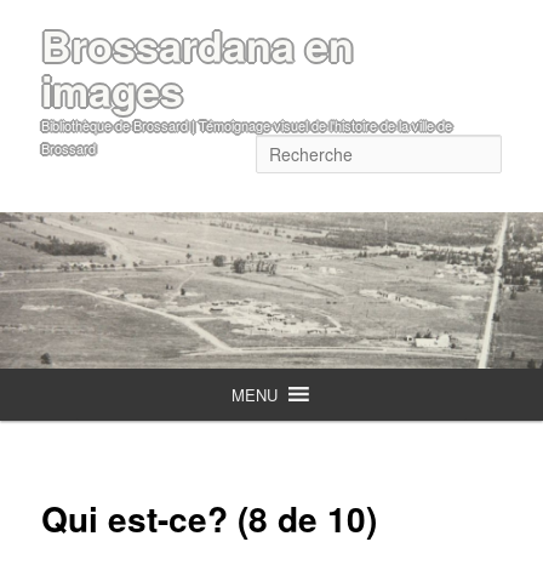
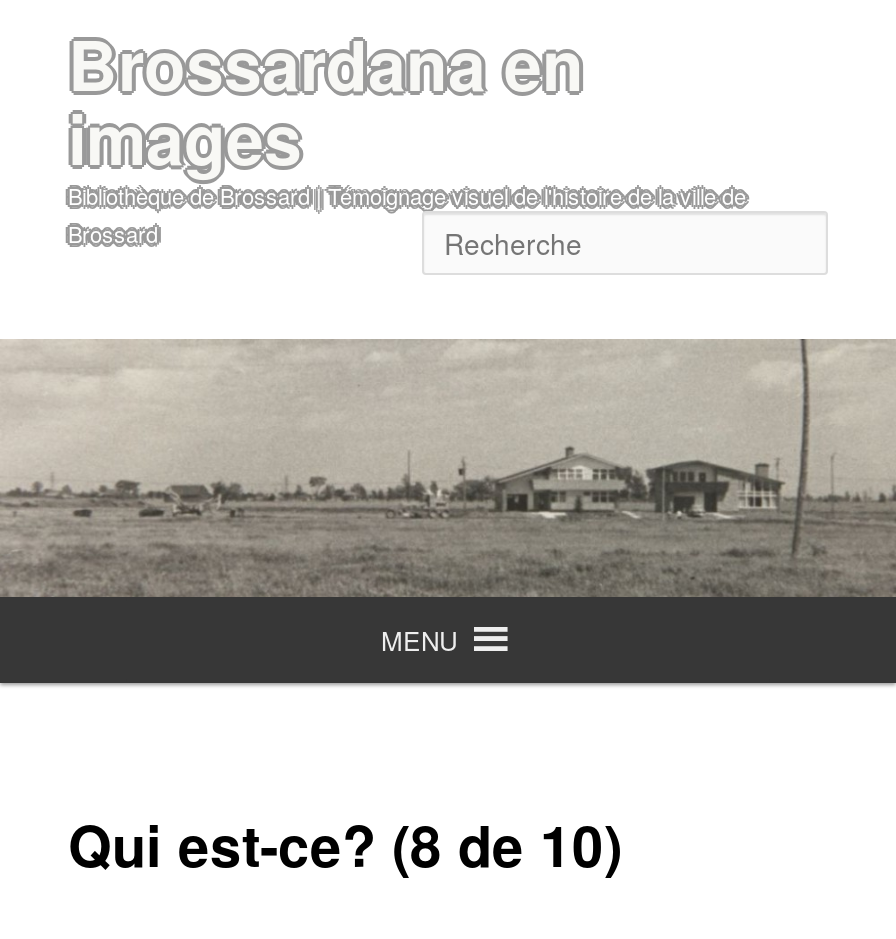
[4,212,539,369] [image] -> [6,341,890,597] [image]

